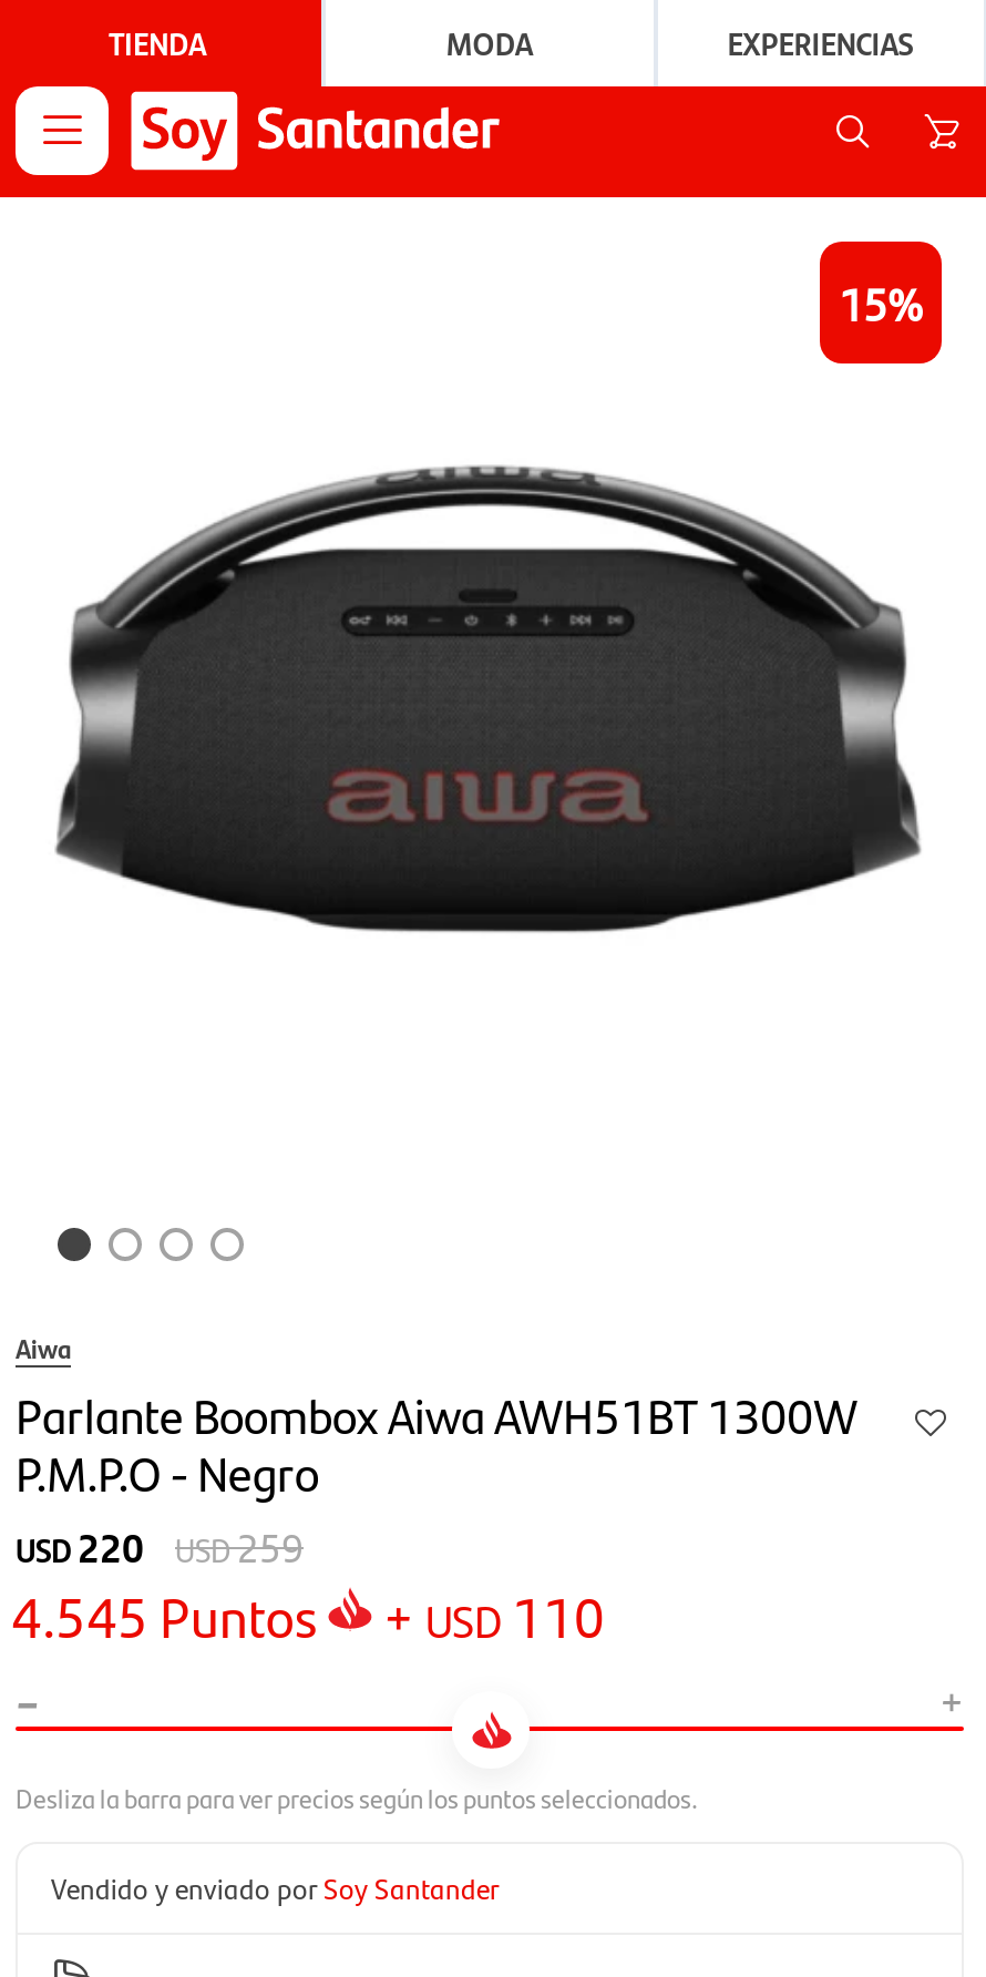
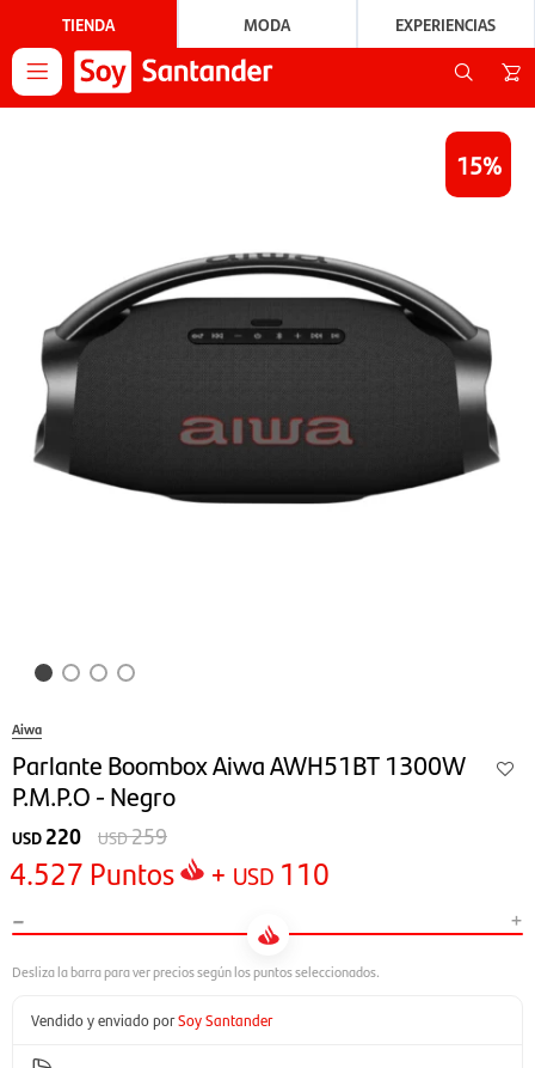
[11,1576,605,1653] 4.545 Puntos + USD 110 -> [10,852,330,893] 4.527 Puntos + USD 110

